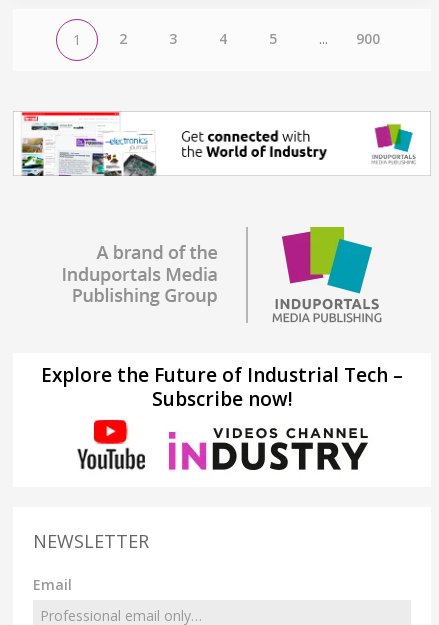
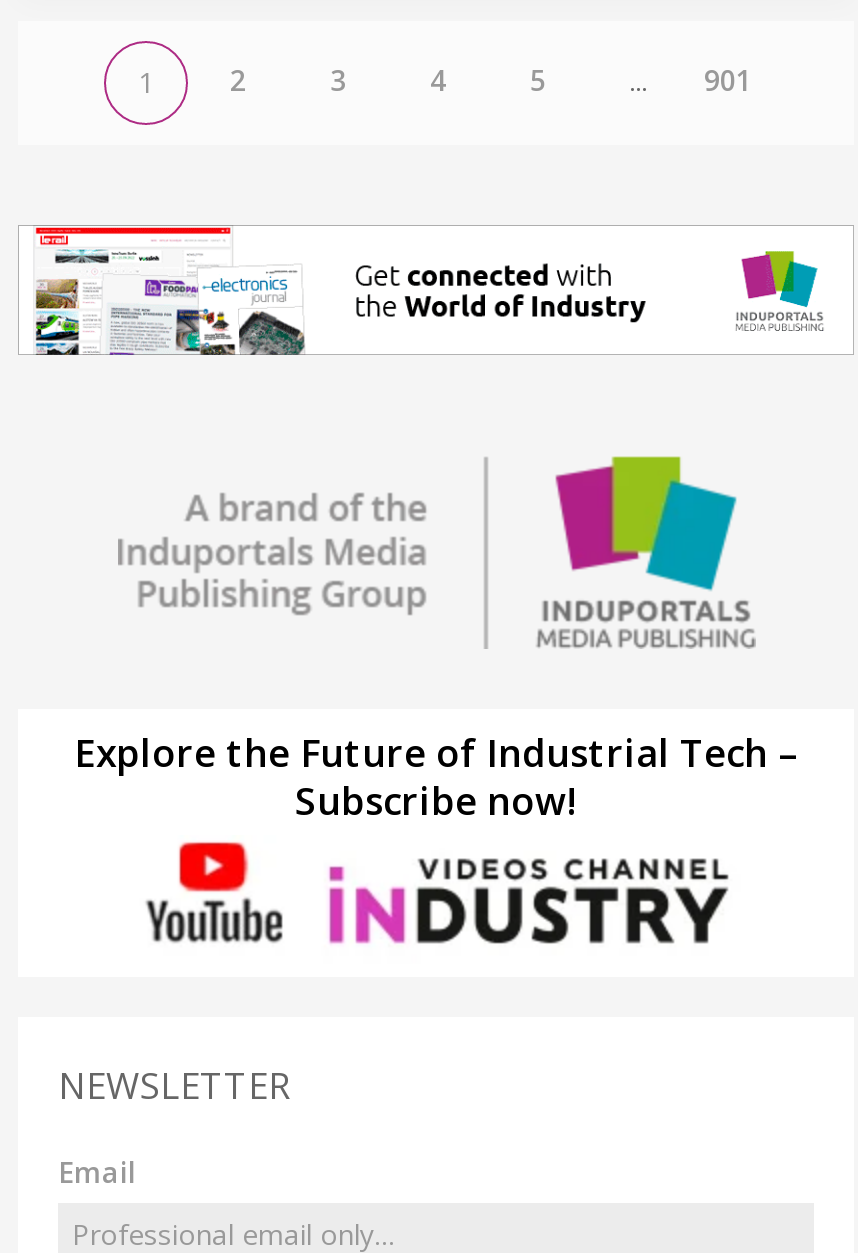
[356,29,380,48] 900 -> [704,61,752,99] 901

